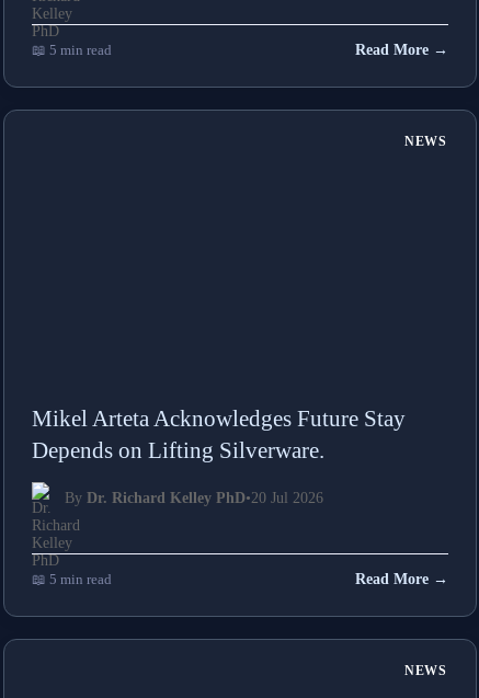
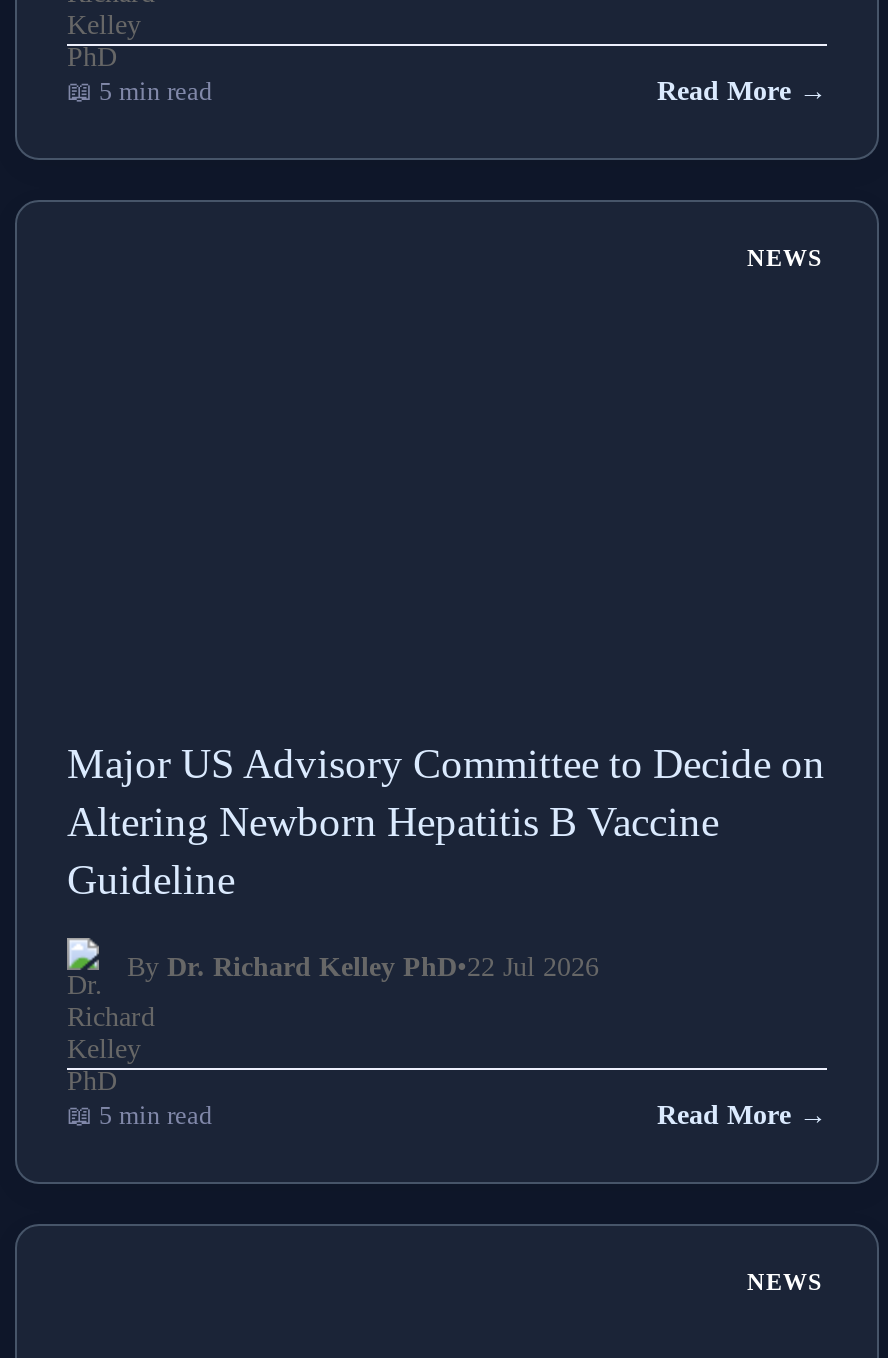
[32,405,406,462] Mikel Arteta Acknowledges Future Stay | Depends on Lifting Silverware. -> [67,740,825,902] Major US Advisory Committee to Decide on | Altering Newborn Hepatitis B Vaccine | Guideline
[65,490,323,506] By Dr. Richard Kelley PhD•20 Jul 2026 -> [127,952,599,982] By Dr. Richard Kelley PhD•22 Jul 2026

